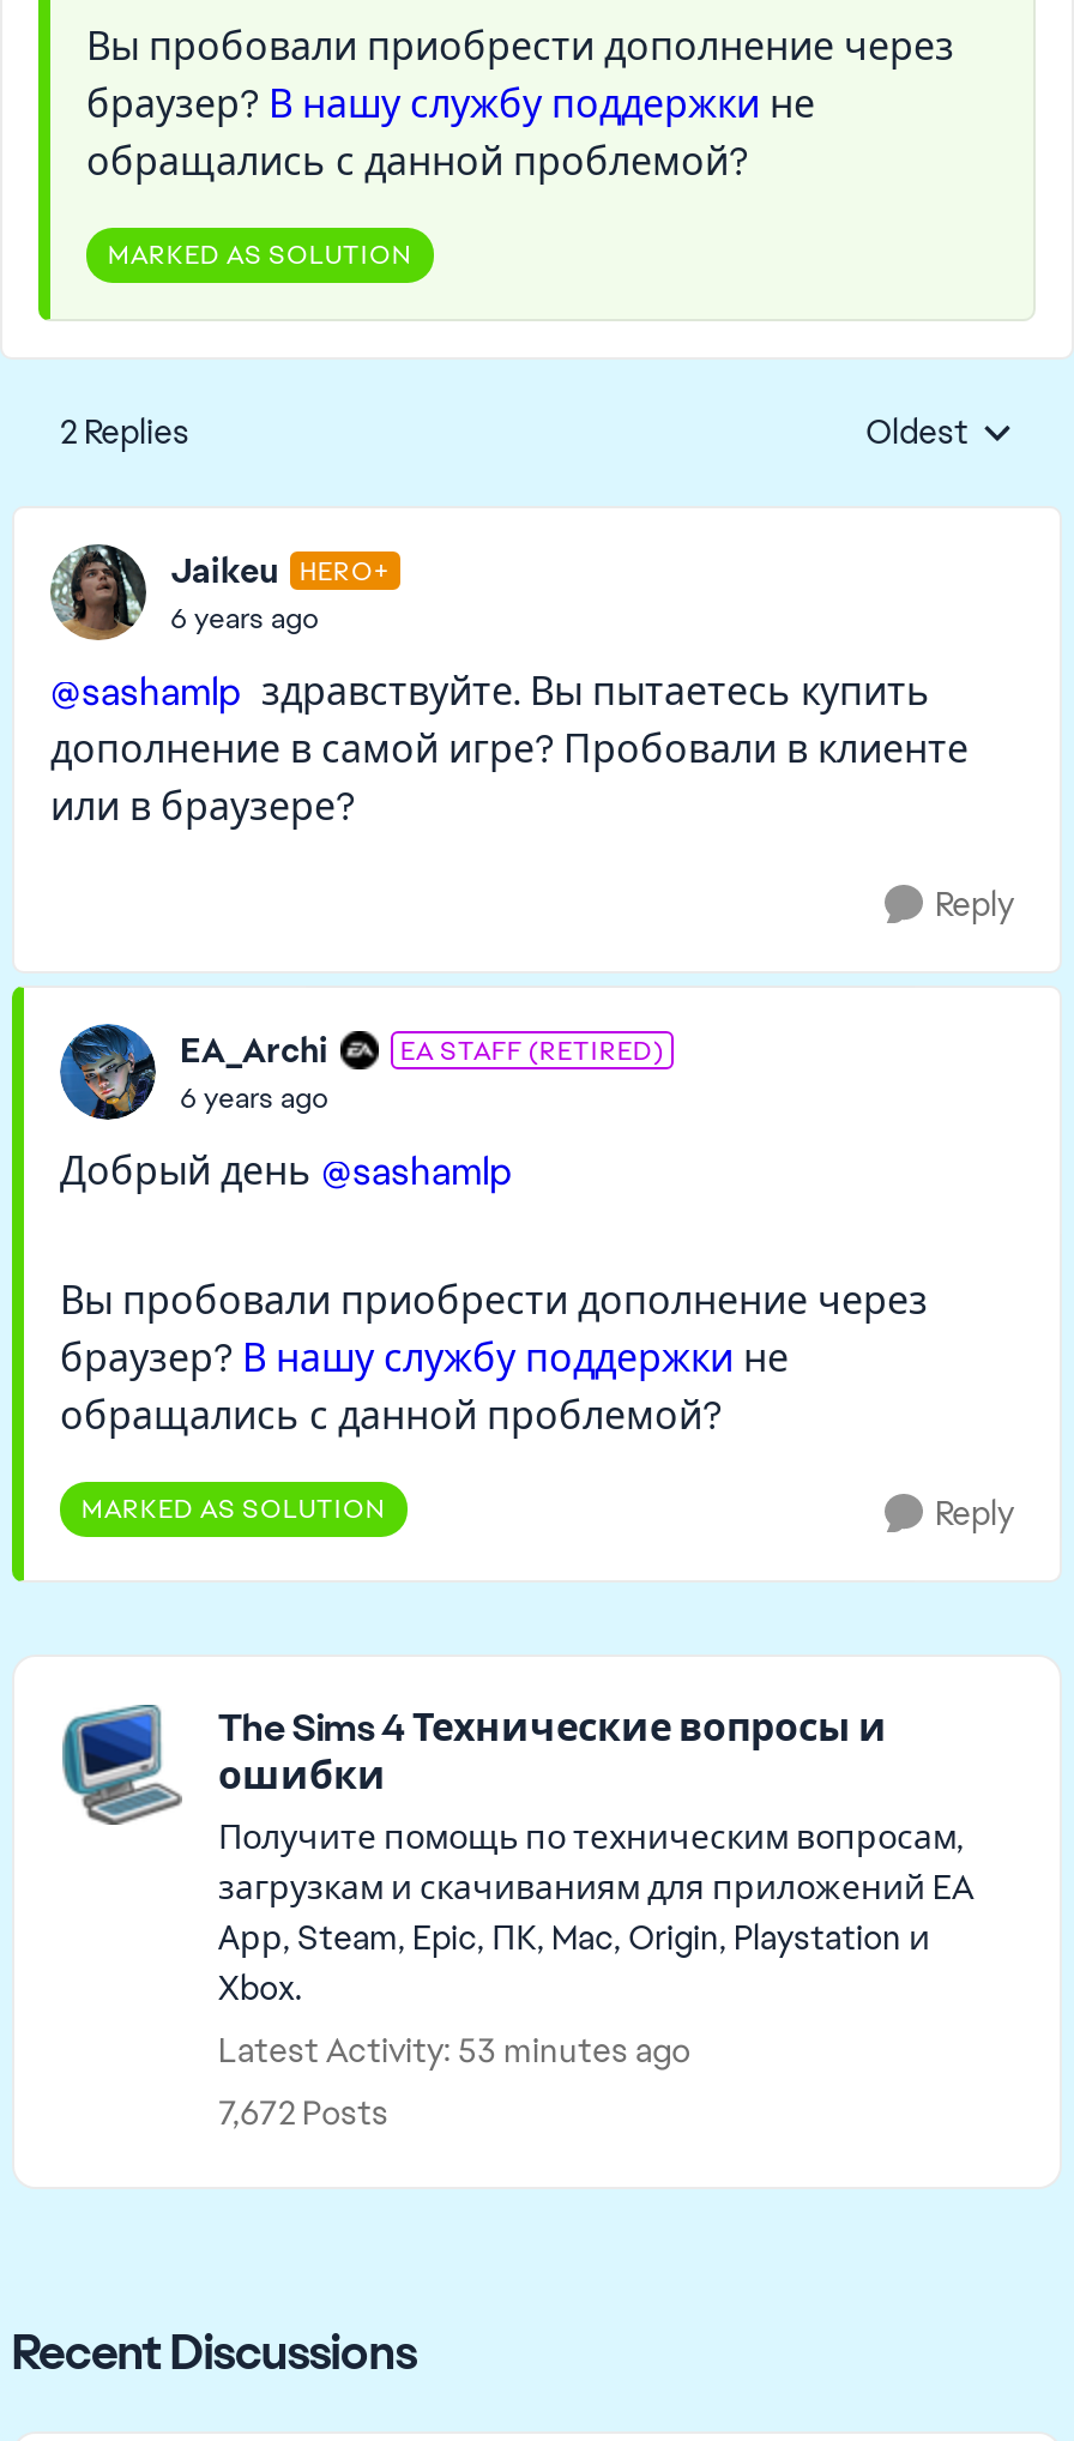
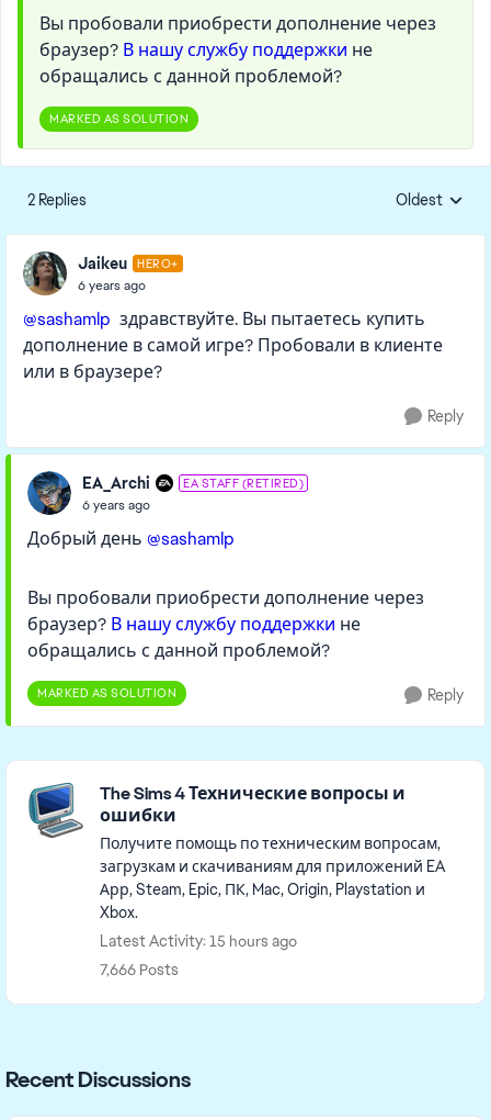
[218,2029,690,2072] Latest Activity: 53 minutes ago -> [100,931,297,951] Latest Activity: 15 hours ago
[218,2091,388,2134] 7,672 Posts -> [100,960,179,979] 7,666 Posts

